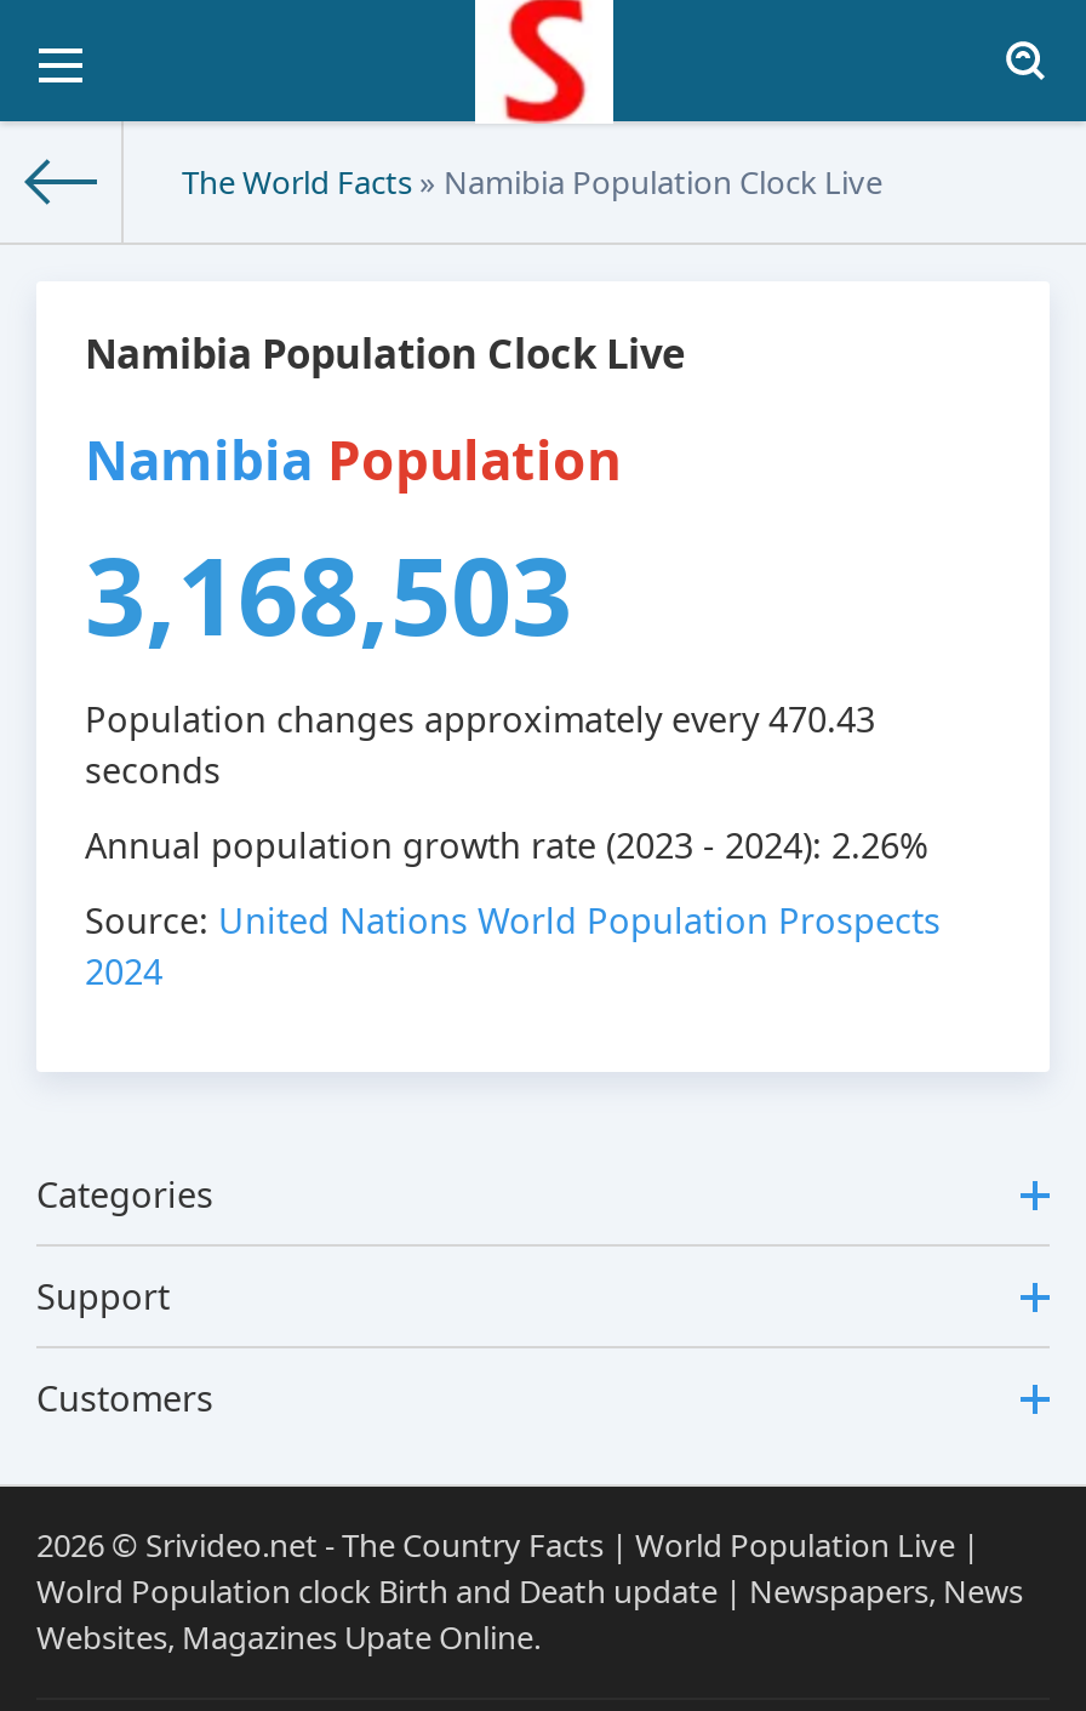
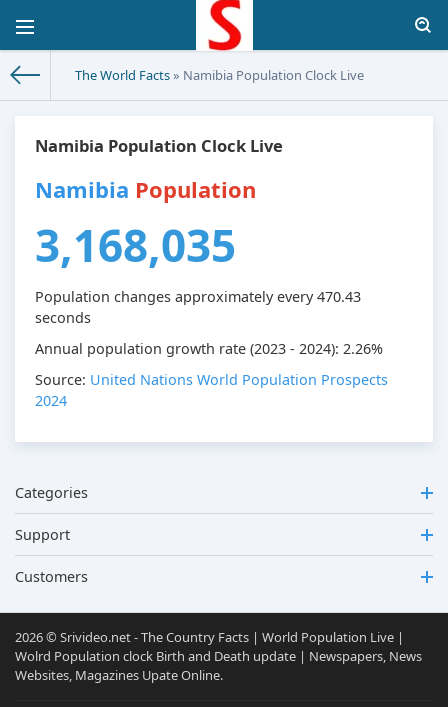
[85,522,572,667] 3,168,503 -> [35,215,236,275] 3,168,035

